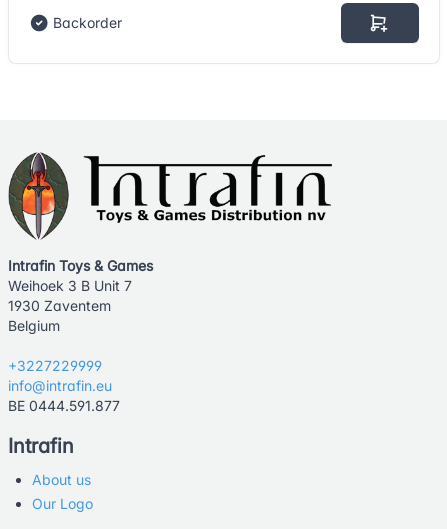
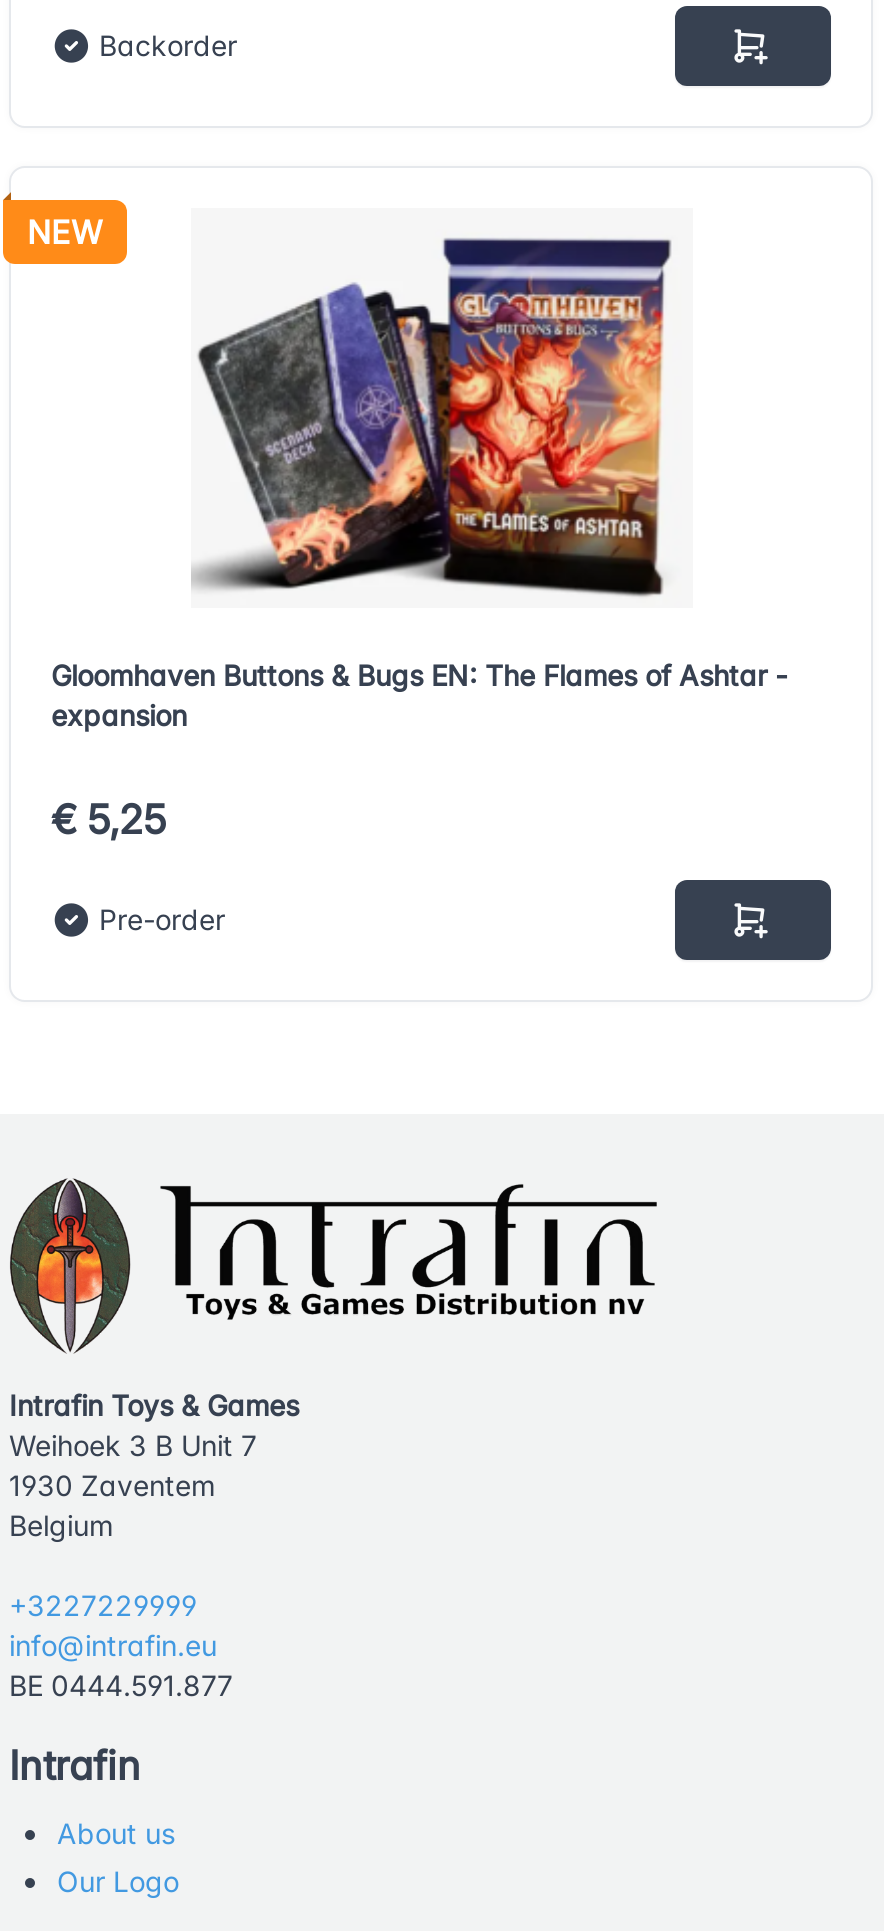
none -> [27,213,103,253] NEW
none -> [51,236,787,937] [image] | Gloomhaven Buttons & Bugs EN: The Flames of Ashtar - | expansion | € 5,25 | Pre-order

